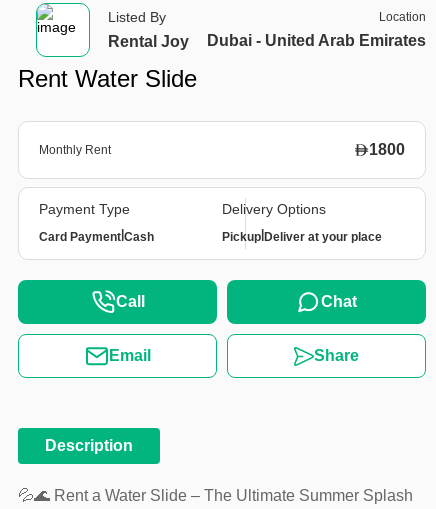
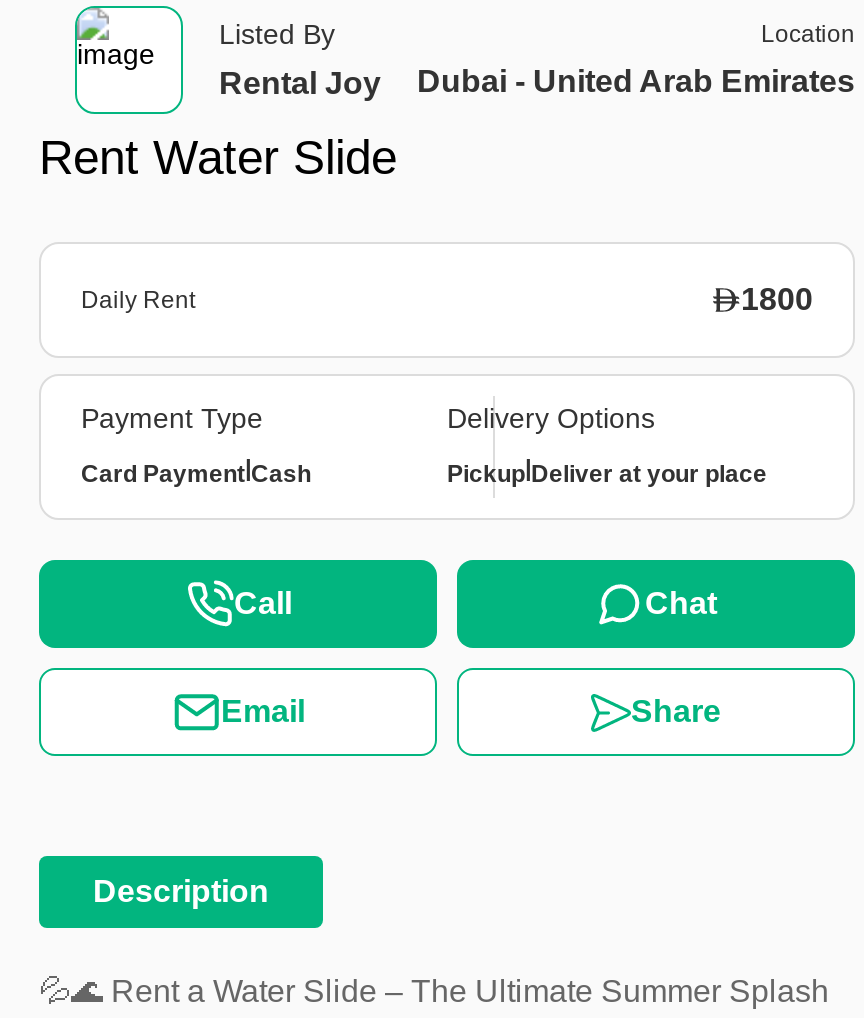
[39,143,111,157] Monthly Rent -> [81,286,195,314] Daily Rent

